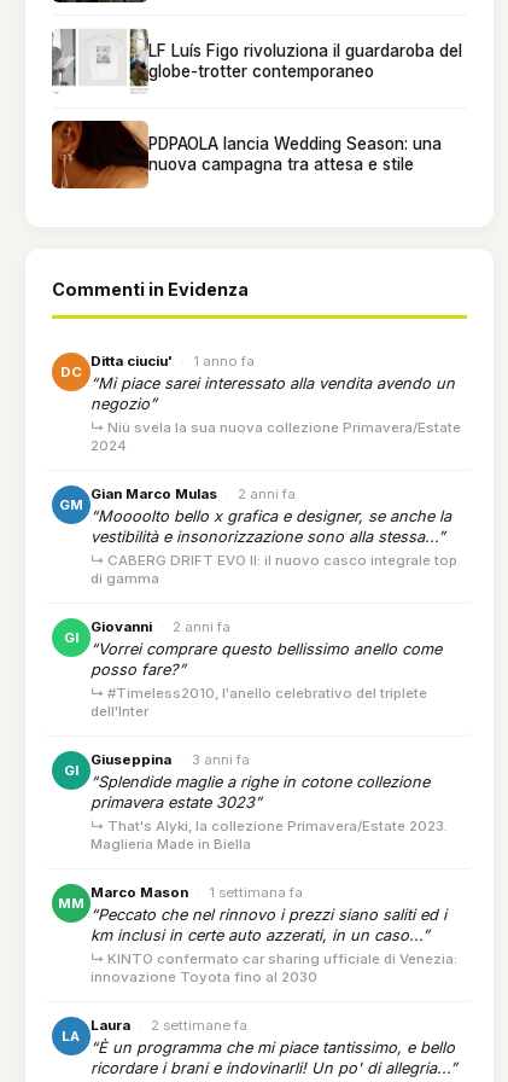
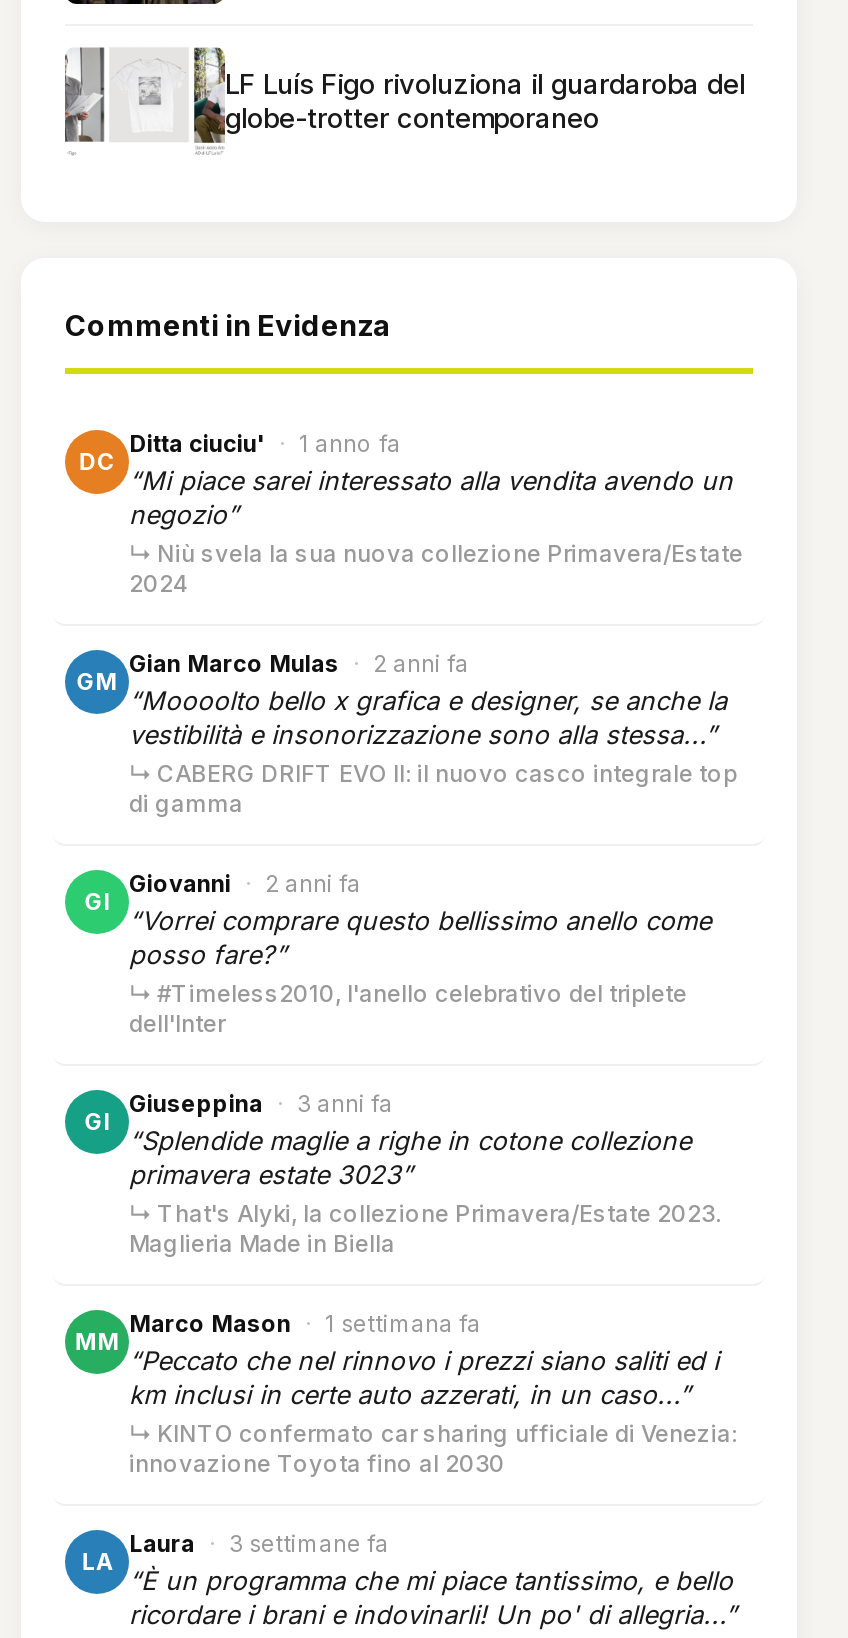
[51,120,442,190] [image] | PDPAOLA lancia Wedding Season: una | nuova campagna tra attesa e stile -> none
[90,1017,247,1034] Laura · 2 settimane fa -> [129,1531,389,1559] Laura · 3 settimane fa

